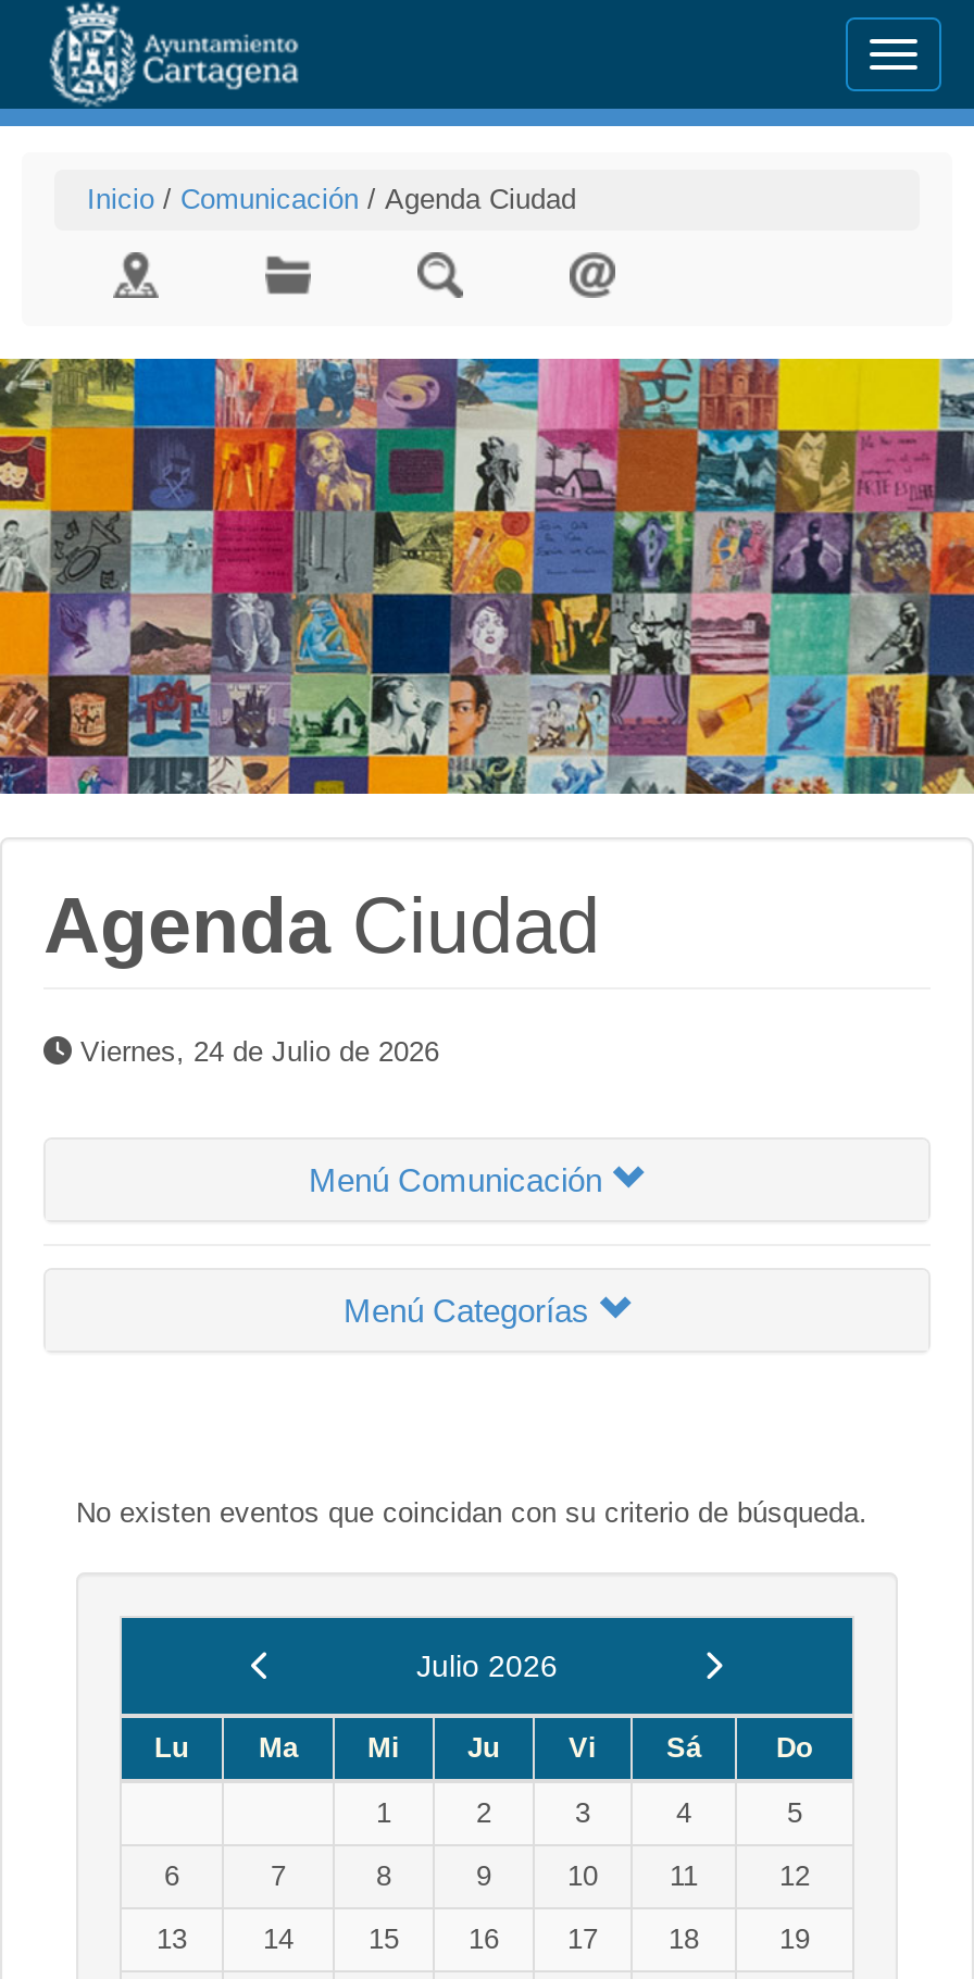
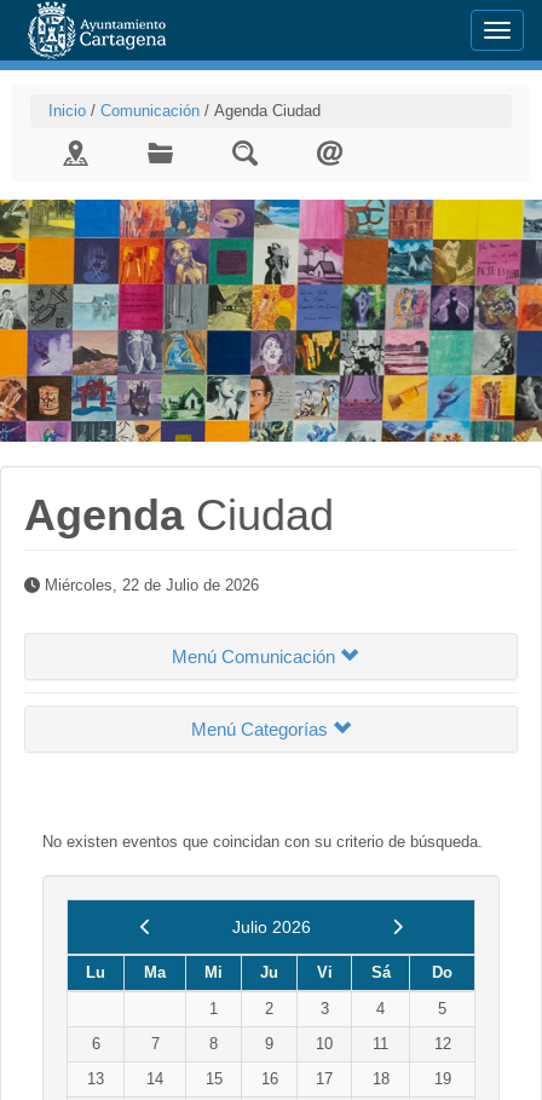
[72,1035,439,1068] Viernes, 24 de Julio de 2026 -> [40,576,259,594] Miércoles, 22 de Julio de 2026

